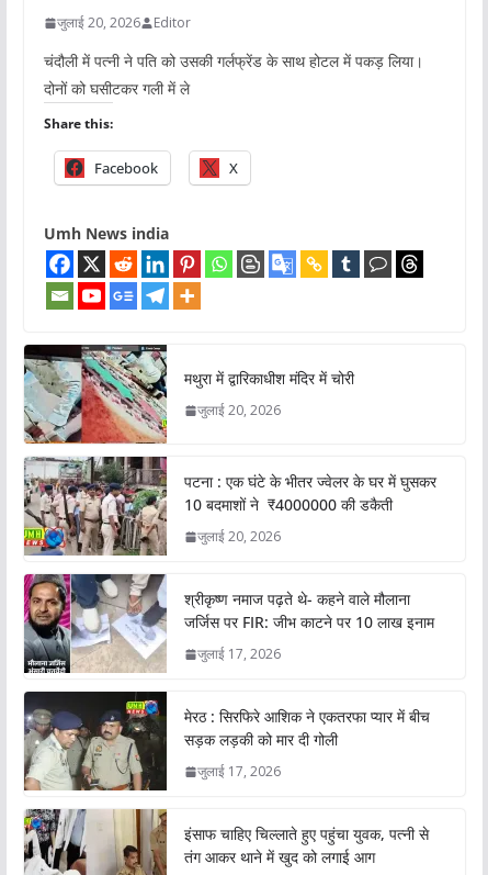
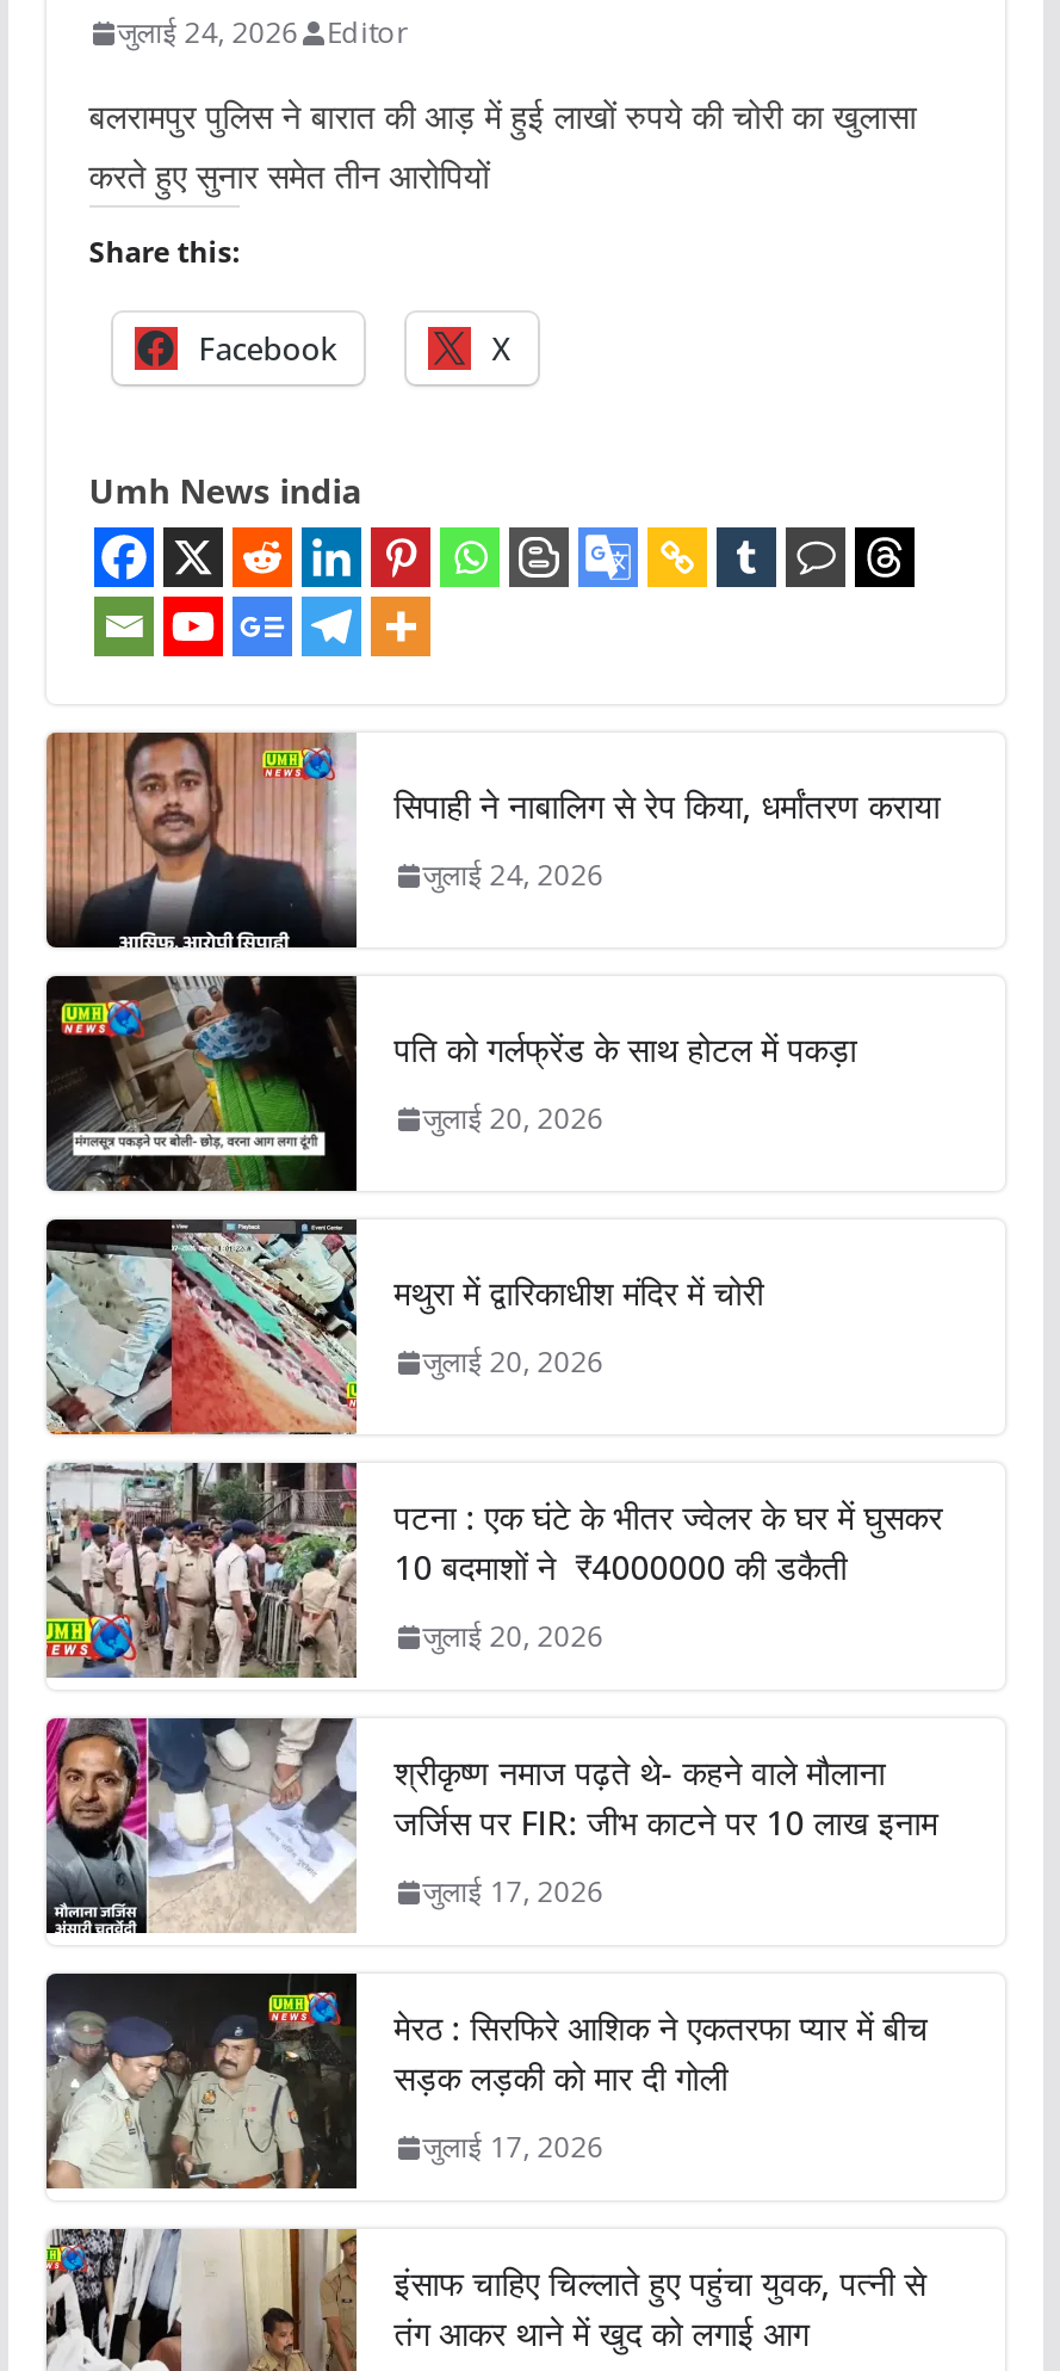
[57,14,190,32] जुलाई 20, 2026 Editor -> [117,13,408,54] जुलाई 24, 2026 Editor
[44,51,423,99] चंदौली में पत्नी ने पति को उसकी गर्लफ्रेंड के साथ होटल में पकड़ लिया। | दोनों को घसीटकर गली में ले -> [89,94,916,199] बलरामपुर पुलिस ने बारात की आड़ में हुई लाखों रुपये की चोरी का खुलासा | करते हुए सुनार समेत तीन आरोपियों
none -> [44,730,940,950] [image] | सिपाही ने नाबालिग से रेप किया, धर्मांतरण कराया | जुलाई 24, 2026
none -> [44,974,857,1193] [image] | पति को गर्लफ्रेंड के साथ होटल में पकड़ा | जुलाई 20, 2026

